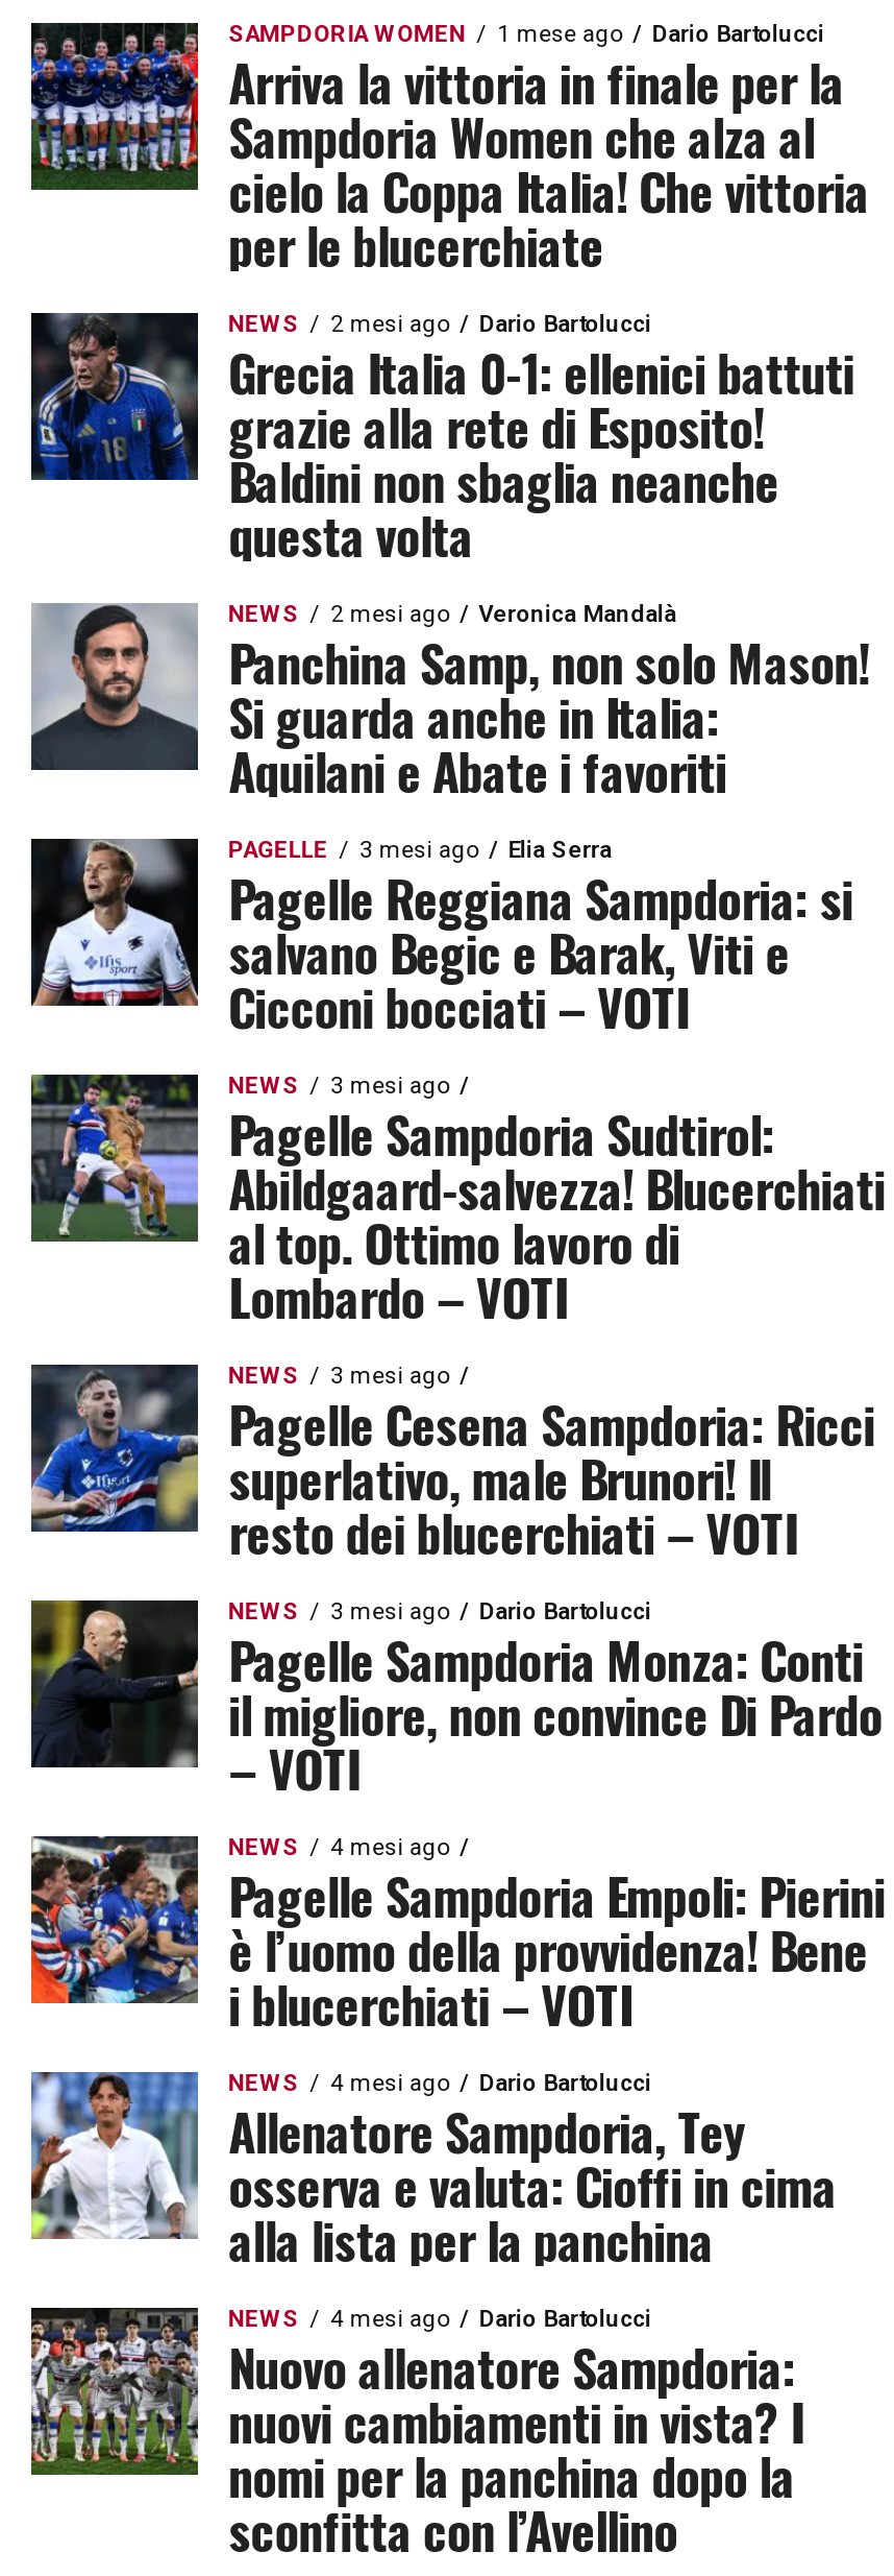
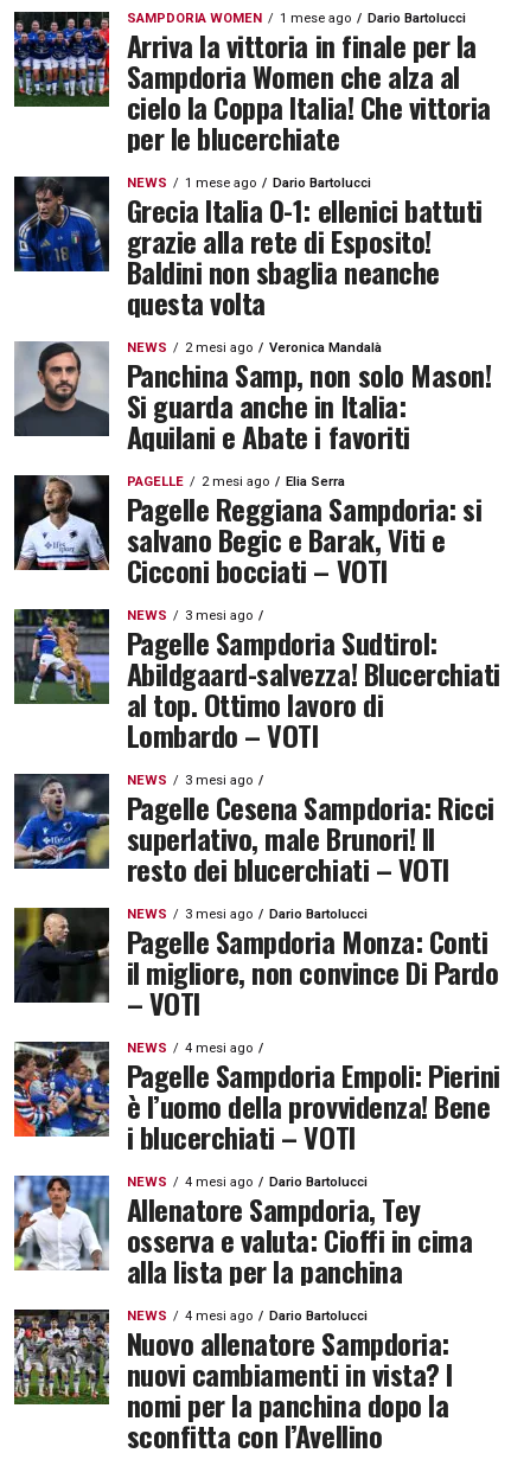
[229,311,652,338] NEWS 2 mesi ago Dario Bartolucci -> [127,175,371,191] NEWS 1 mese ago Dario Bartolucci
[229,837,612,864] PAGELLE 3 mesi ago Elia Serra -> [127,474,345,489] PAGELLE 2 mesi ago Elia Serra

